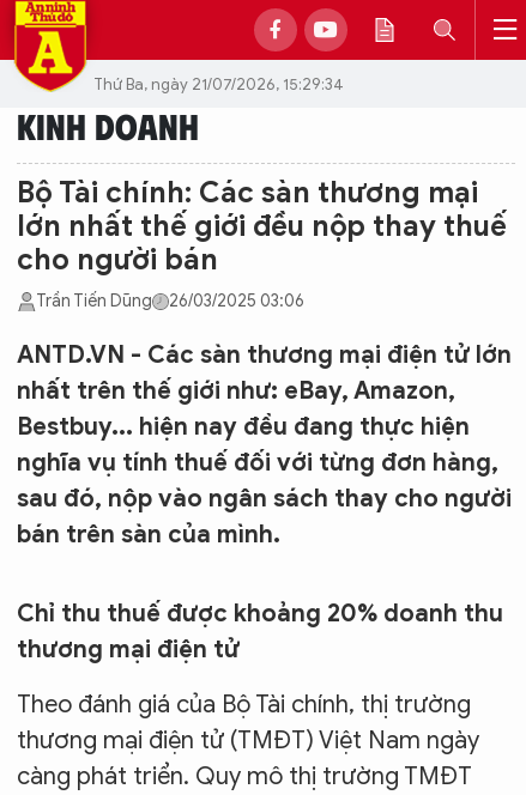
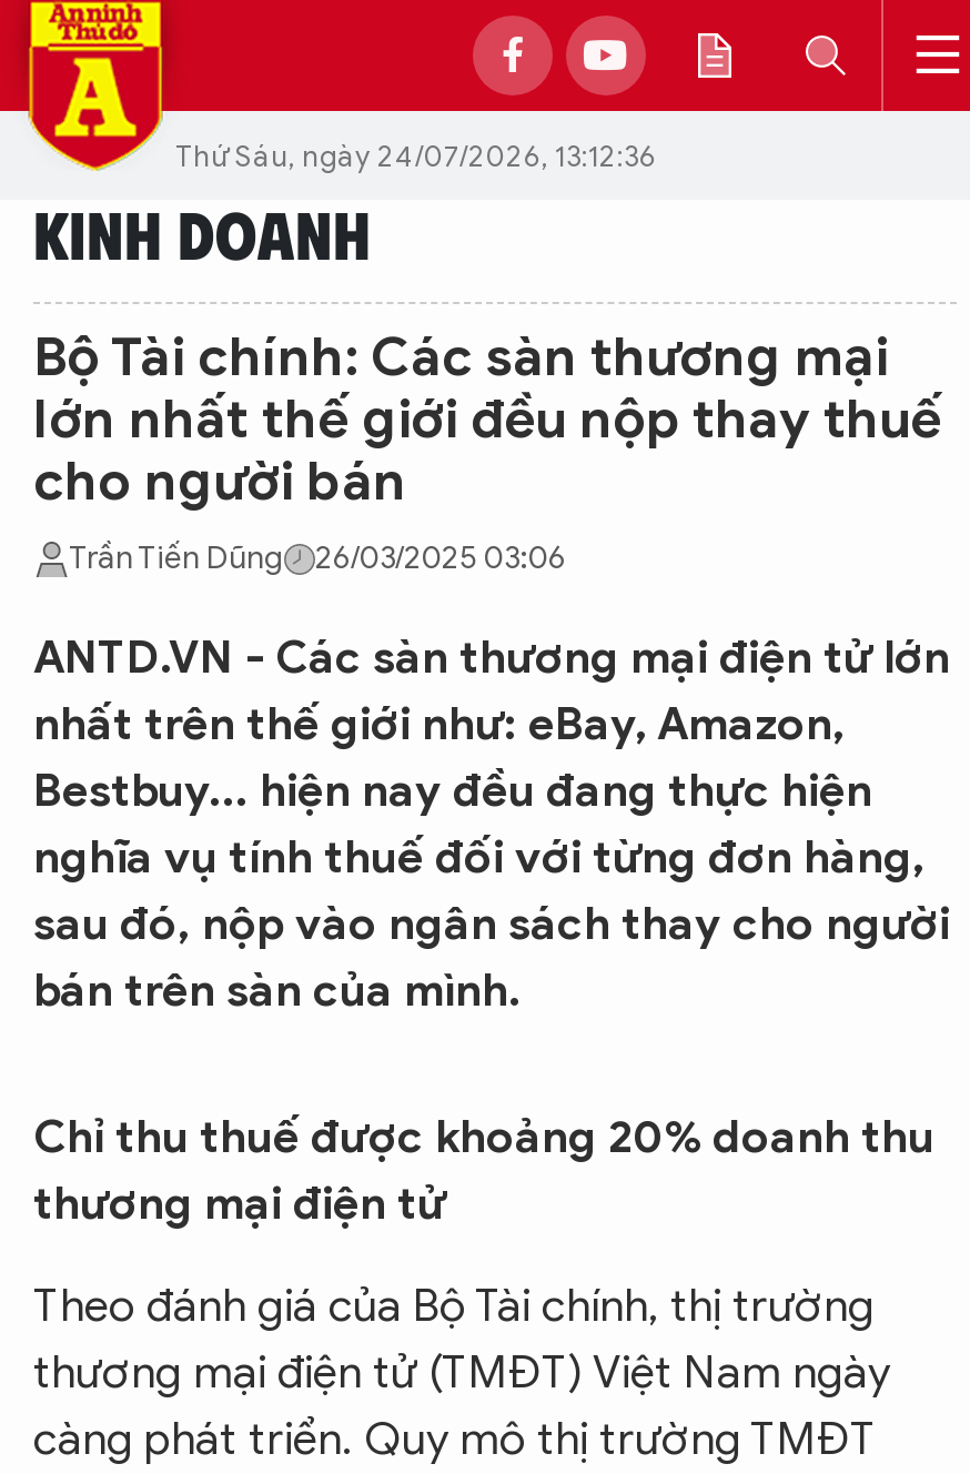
[93,74,344,94] Thứ Ba, ngày 21/07/2026, 15:29:34 -> [175,137,657,174] Thứ Sáu, ngày 24/07/2026, 13:12:36

